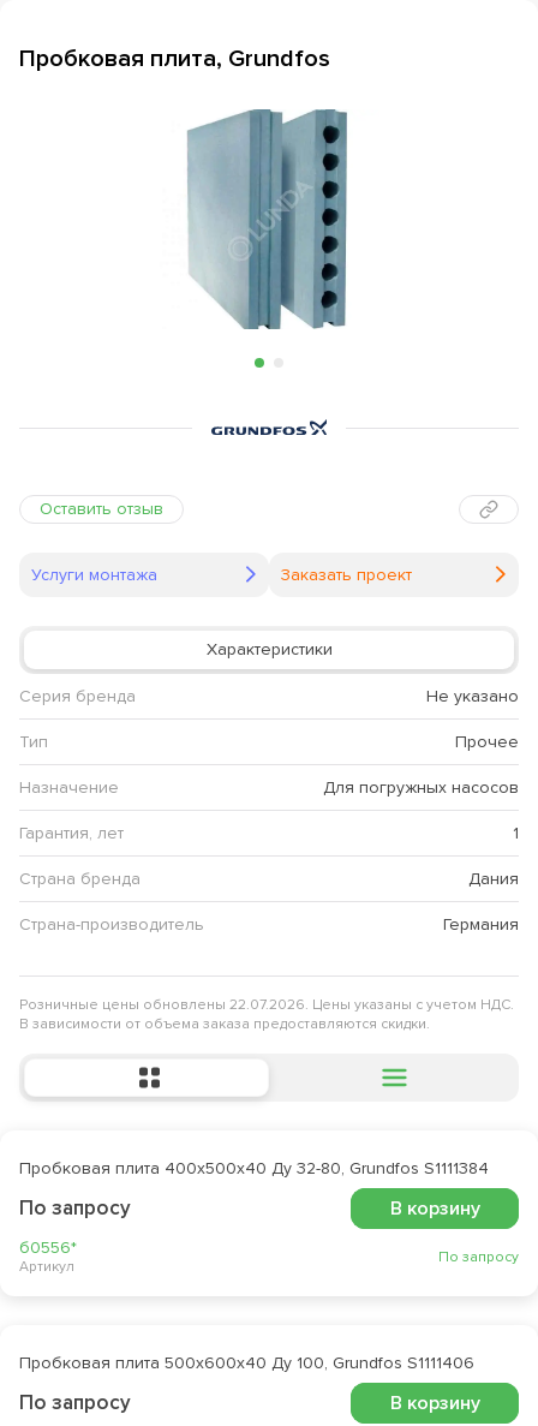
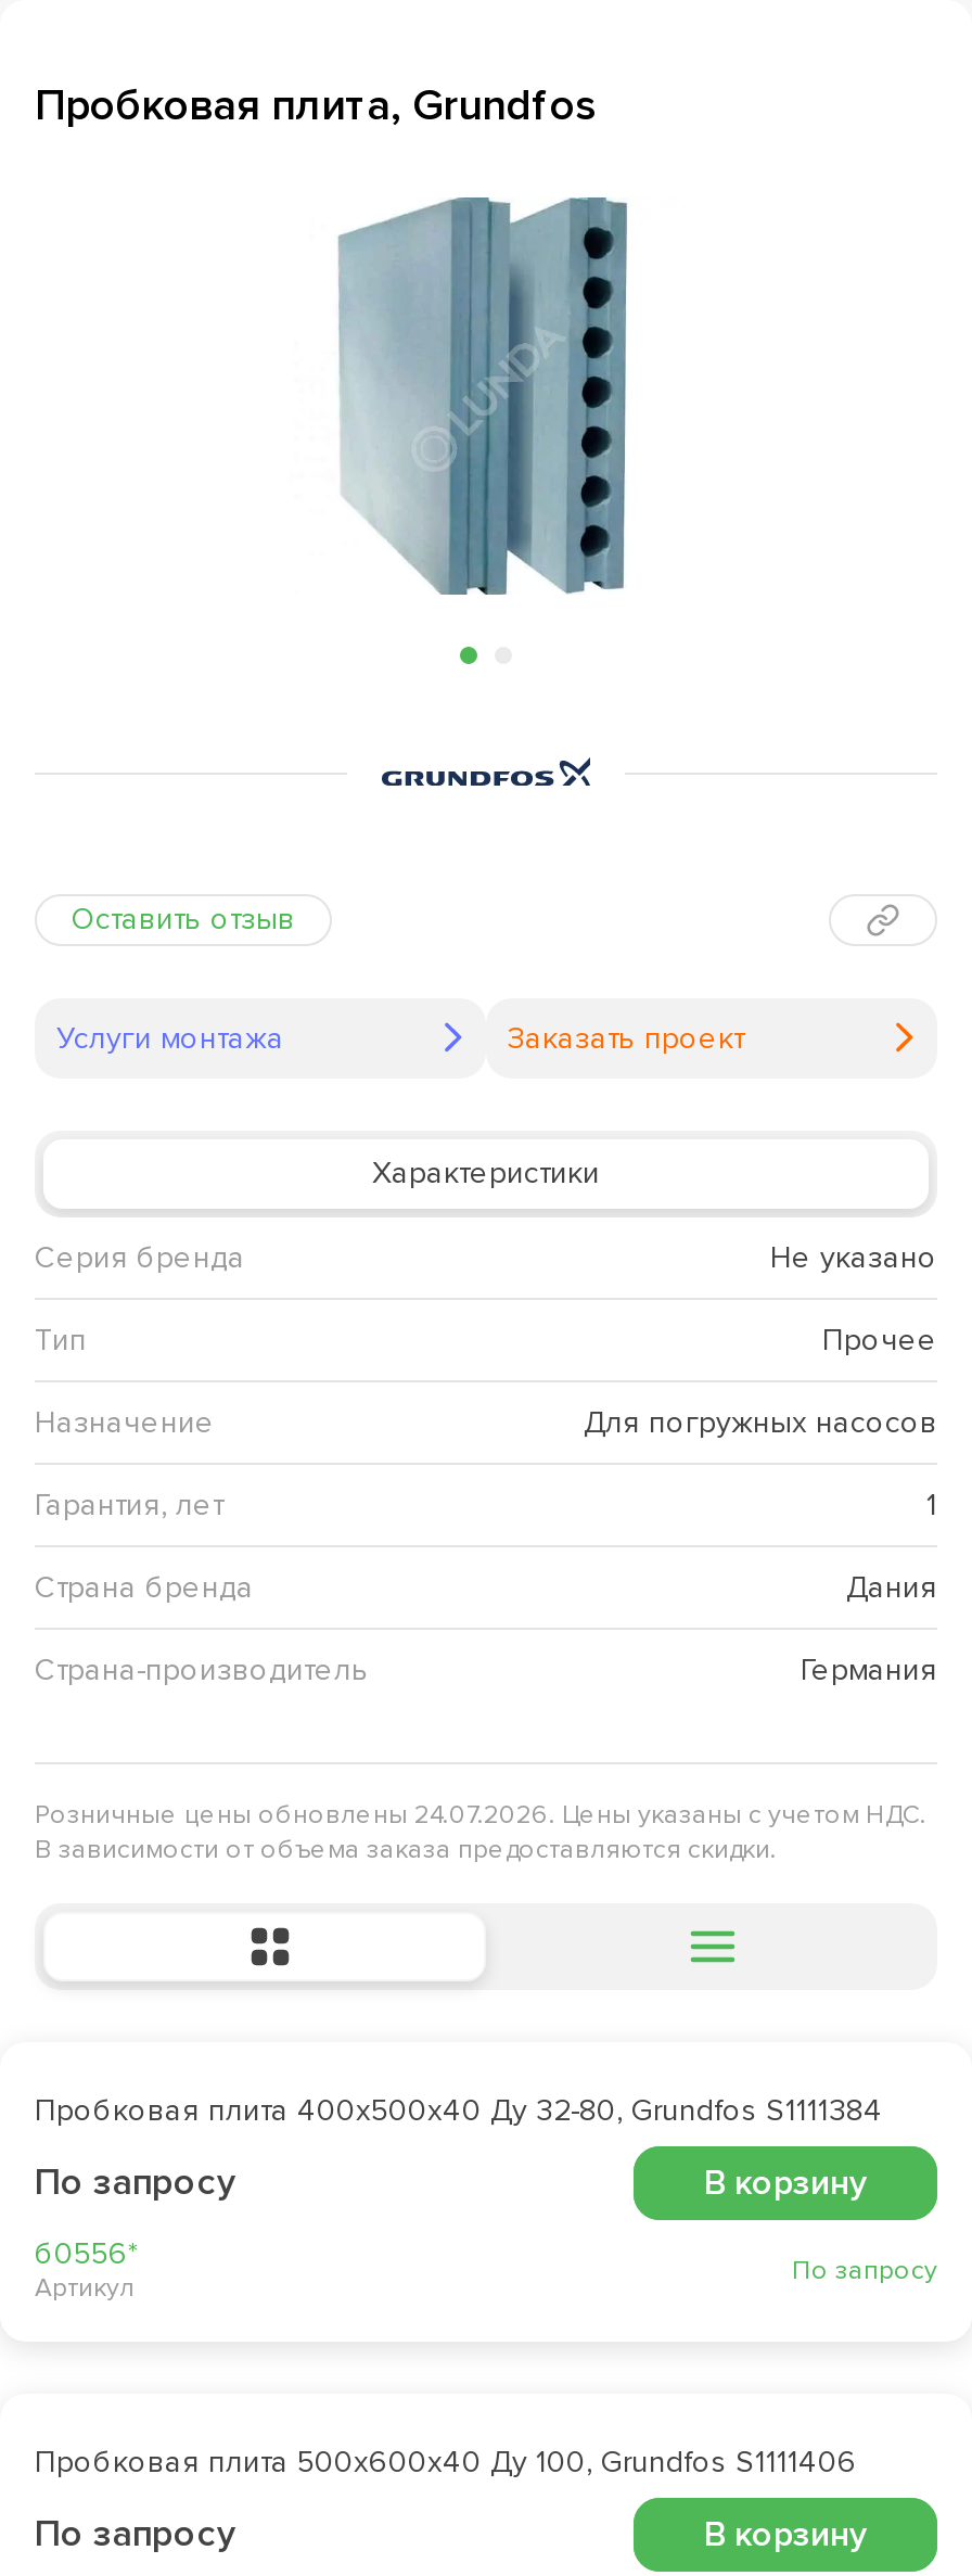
[19,996,514,1014] Розничные цены обновлены 22.07.2026. Цены указаны с учетом НДС. -> [35,1799,926,1831] Розничные цены обновлены 24.07.2026. Цены указаны с учетом НДС.

